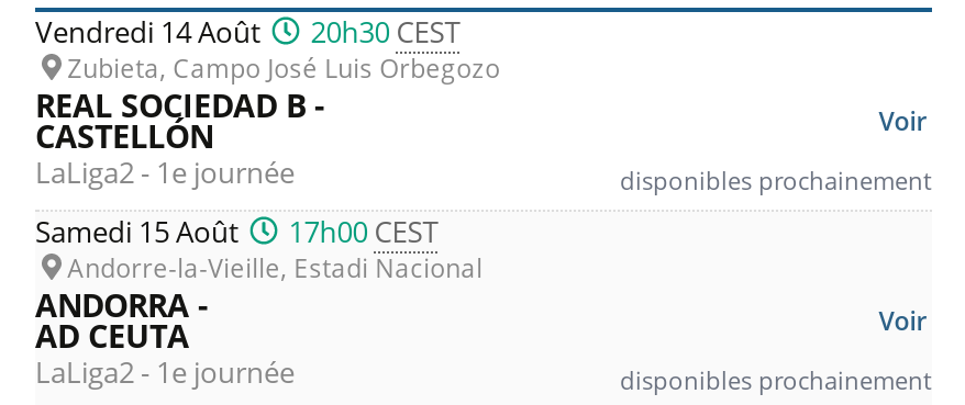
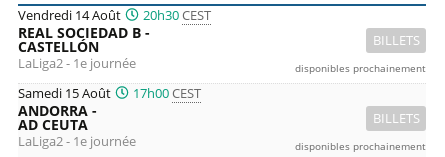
[67,51,927,136] Zubieta, Campo José Luis Orbegozo | Voir -> [372,31,419,49] BILLETS
[67,251,927,336] Andorre-la-Vieille, Estadi Nacional | Voir -> [372,109,419,127] BILLETS

